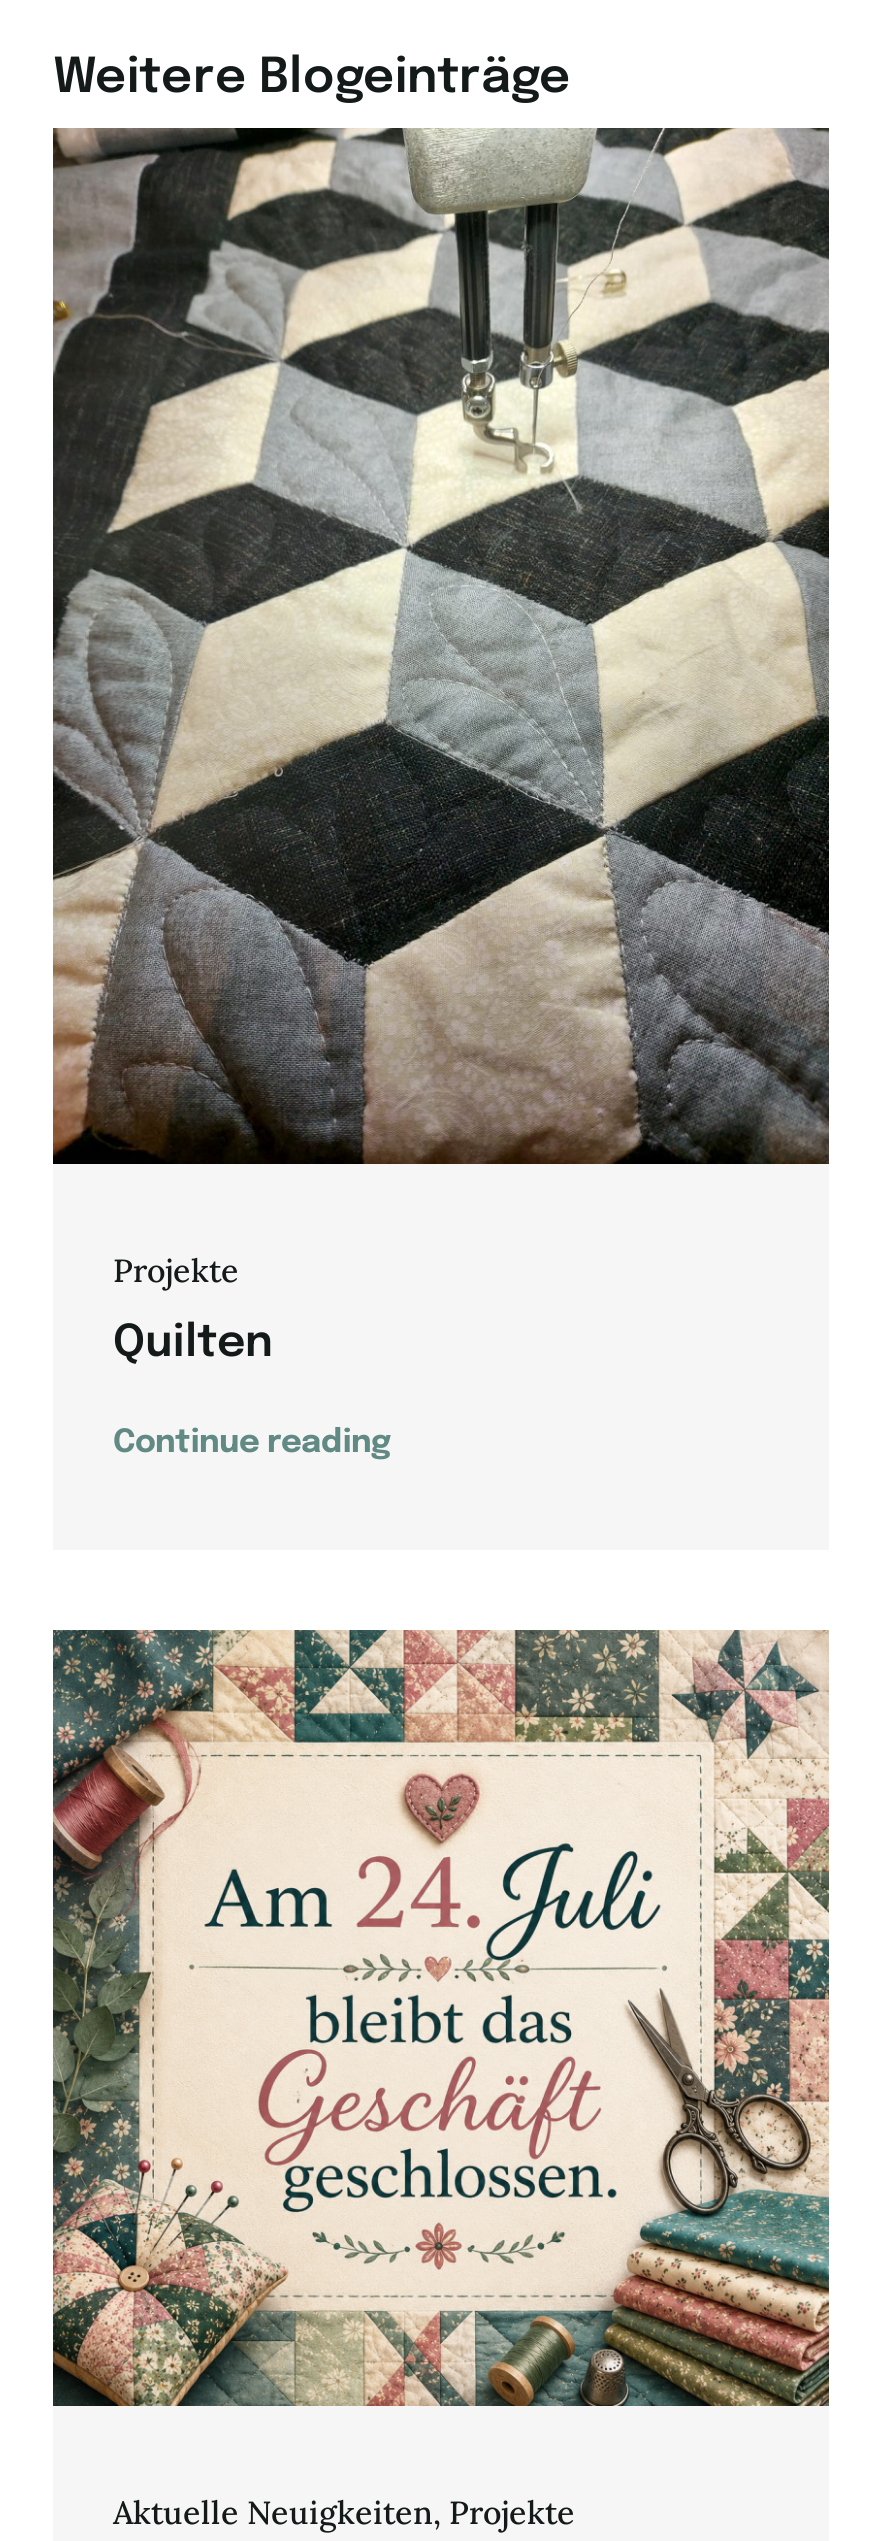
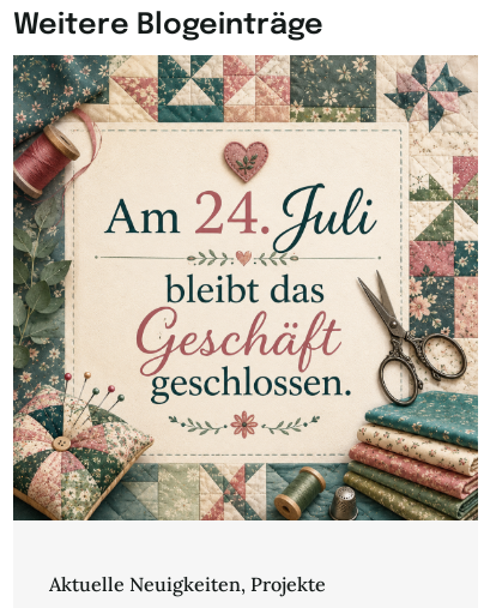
[51,126,831,1166] [image] -> none
[113,1249,391,1459] Projekte | Quilten | Continue reading -> none

